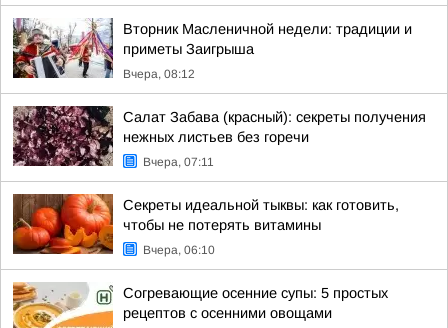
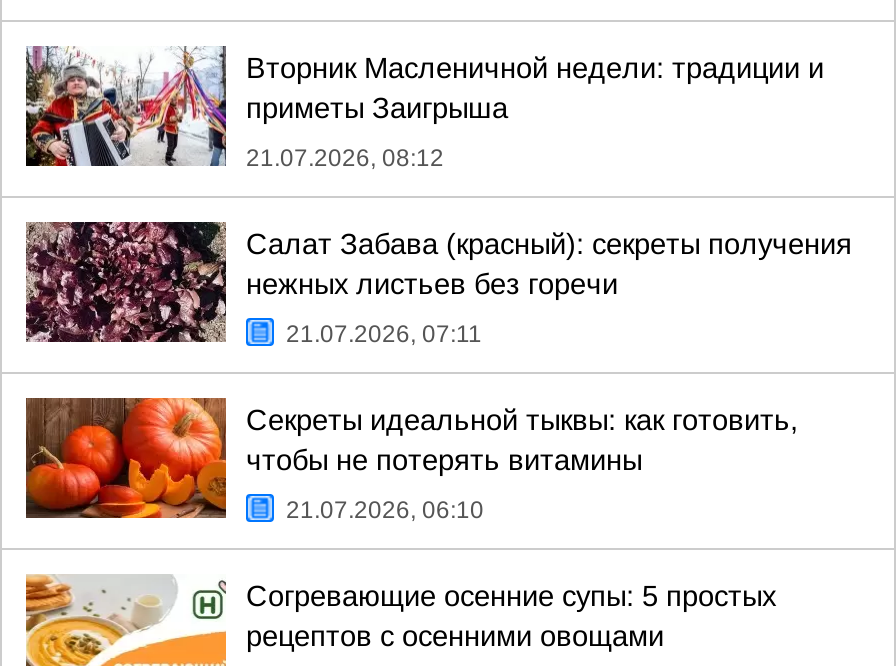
[123,67,195,81] Вчера, 08:12 -> [246,144,444,172] 21.07.2026, 08:12
[143,155,214,169] Вчера, 07:11 -> [286,320,482,348] 21.07.2026, 07:11
[143,243,215,257] Вчера, 06:10 -> [286,496,484,524] 21.07.2026, 06:10

